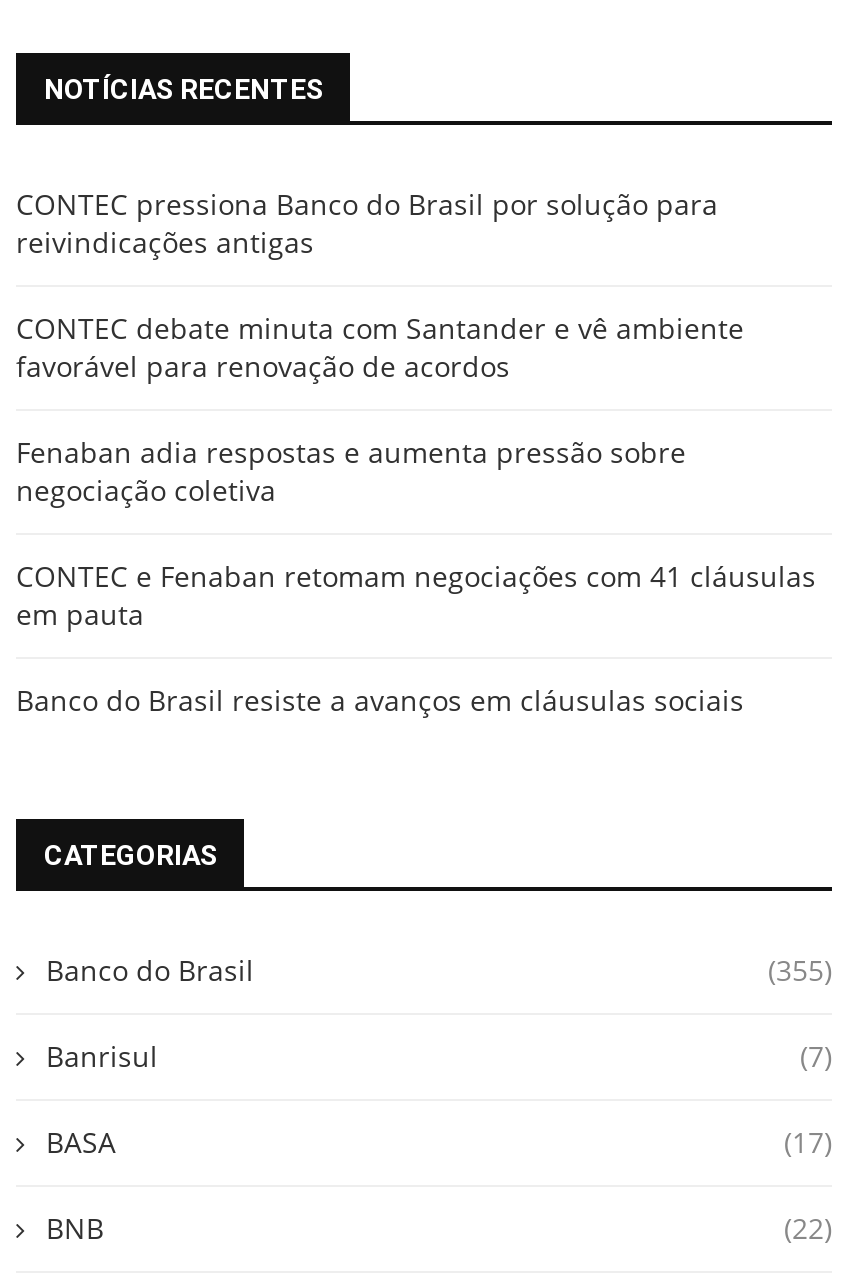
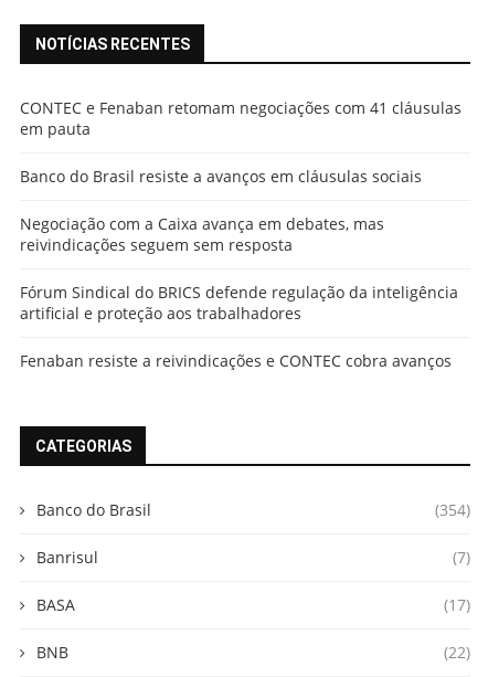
[16,186,744,510] CONTEC pressiona Banco do Brasil por solução para | reivindicações antigas | CONTEC debate minuta com Santander e vê ambiente | favorável para renovação de acordos | Fenaban adia respostas e aumenta pressão sobre | negociação coletiva -> none
moved [16,558,816,720] -> [20,98,462,187]: CONTEC e Fenaban retomam negociações com 41 cláusulas | em pauta | Banco do Brasil resiste a avanços em cláusulas sociais
none -> [20,214,458,372] Negociação com a Caixa avança em debates, mas | reivindicações seguem sem resposta | Fórum Sindical do BRICS defende regulação da inteligência | artificial e proteção aos trabalhadores | Fenaban resiste a reivindicações e CONTEC cobra avanços
[768,952,832,990] (355) -> [435,500,470,521] (354)

